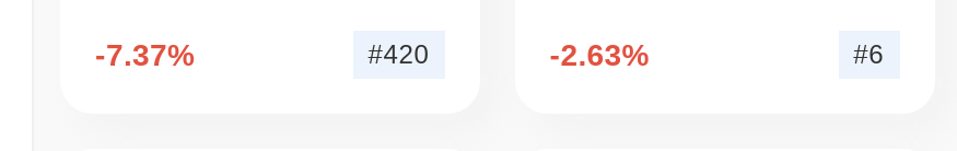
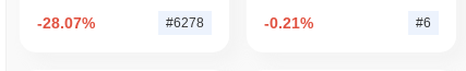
[95,36,429,71] -7.37% | #420 -> [37,14,204,31] -28.07% | #6278
[550,36,648,71] -2.63% -> [264,14,313,31] -0.21%

